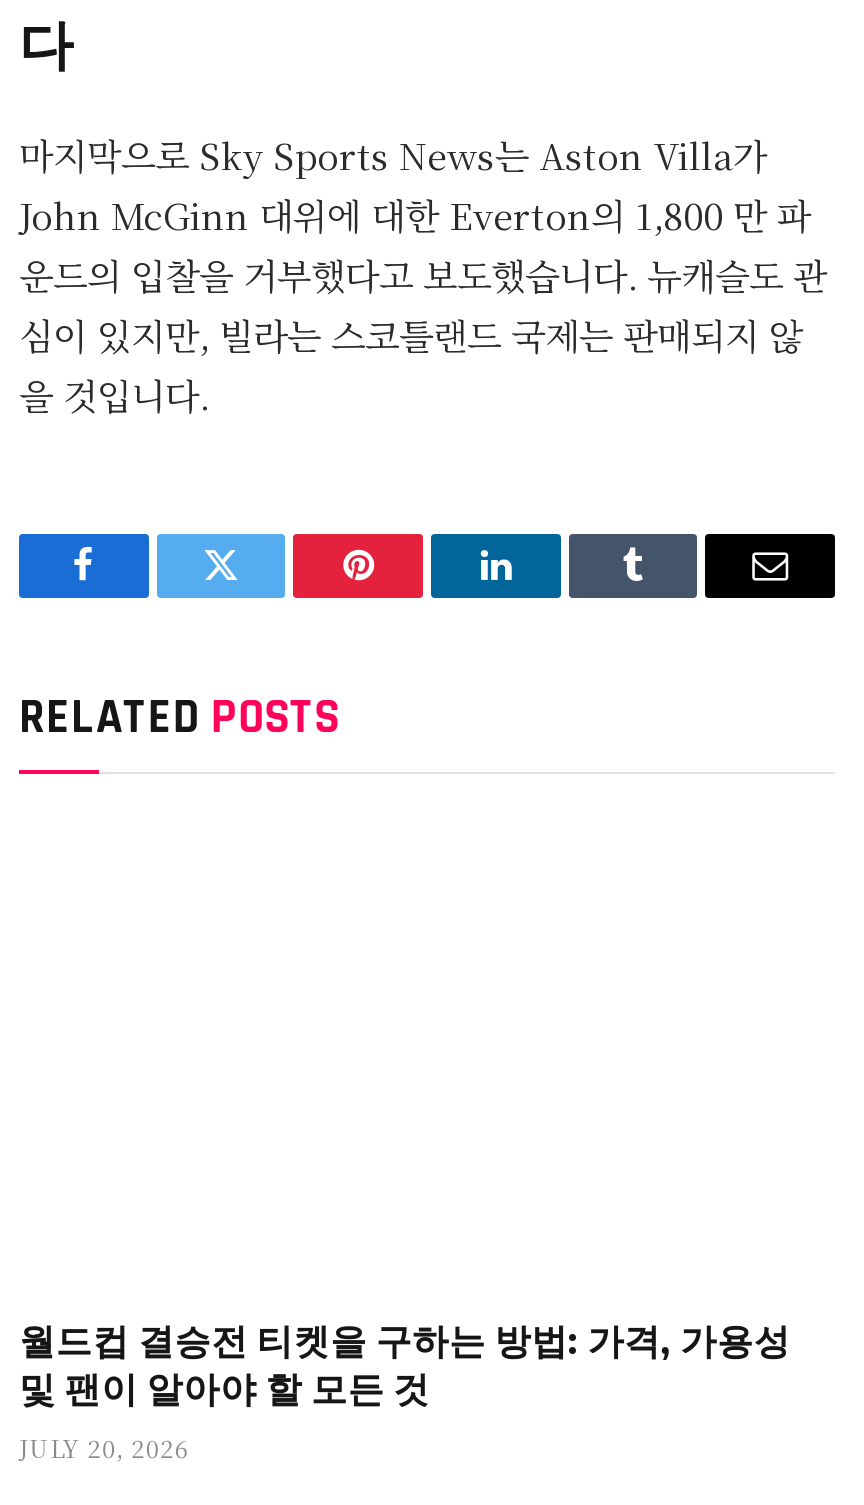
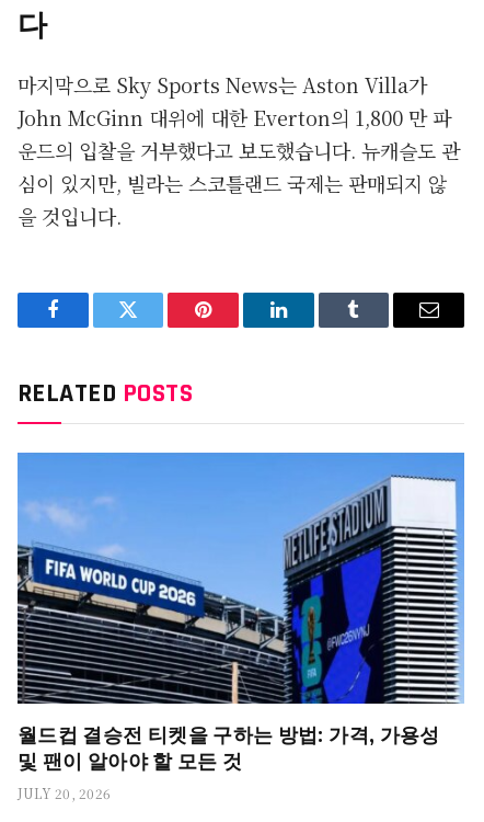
none -> [16,452,465,705] [image]

